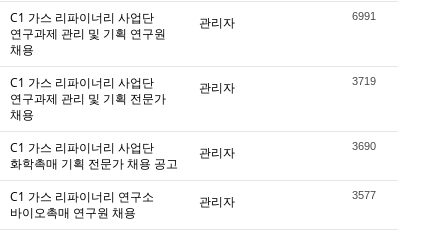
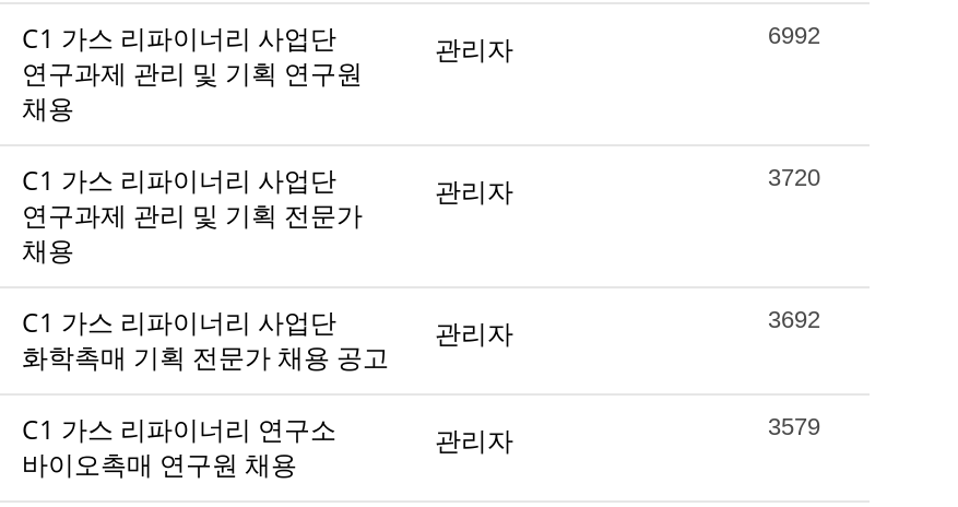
[351,10,375,22] 6991 -> [768,23,820,49] 6992
[351,75,375,87] 3719 -> [768,165,820,191] 3720
[351,140,375,152] 3690 -> [768,307,820,333] 3692
[351,189,375,201] 3577 -> [768,414,820,440] 3579

